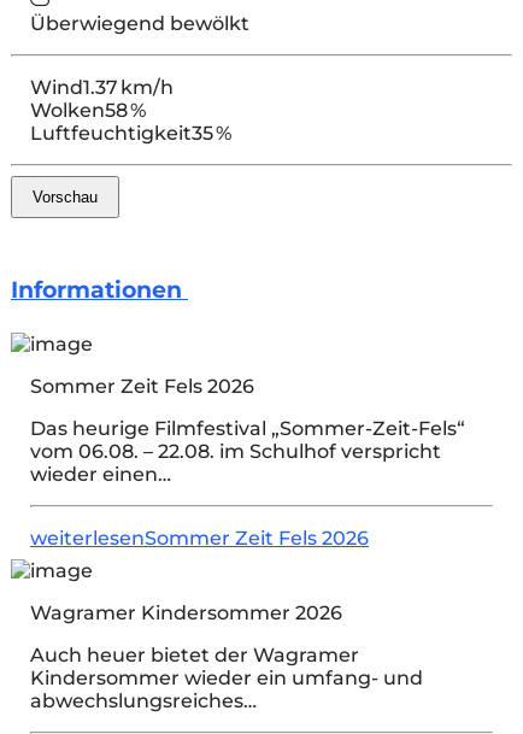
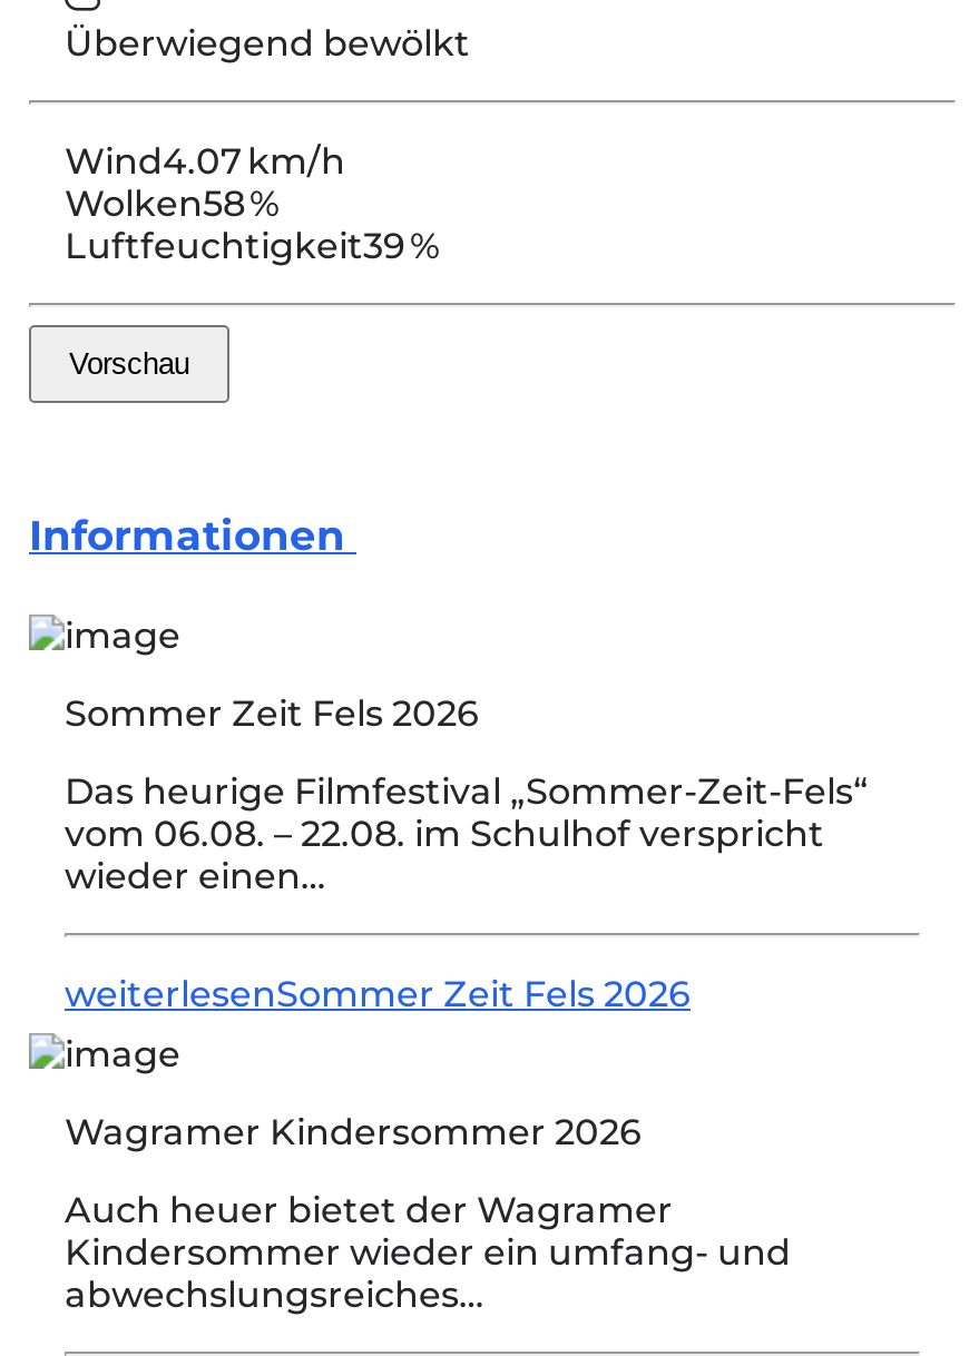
[30,76,174,99] Wind1.37 km/h -> [65,141,345,183] Wind4.07 km/h
[30,122,231,145] Luftfeuchtigkeit35 % -> [65,226,439,268] Luftfeuchtigkeit39 %

